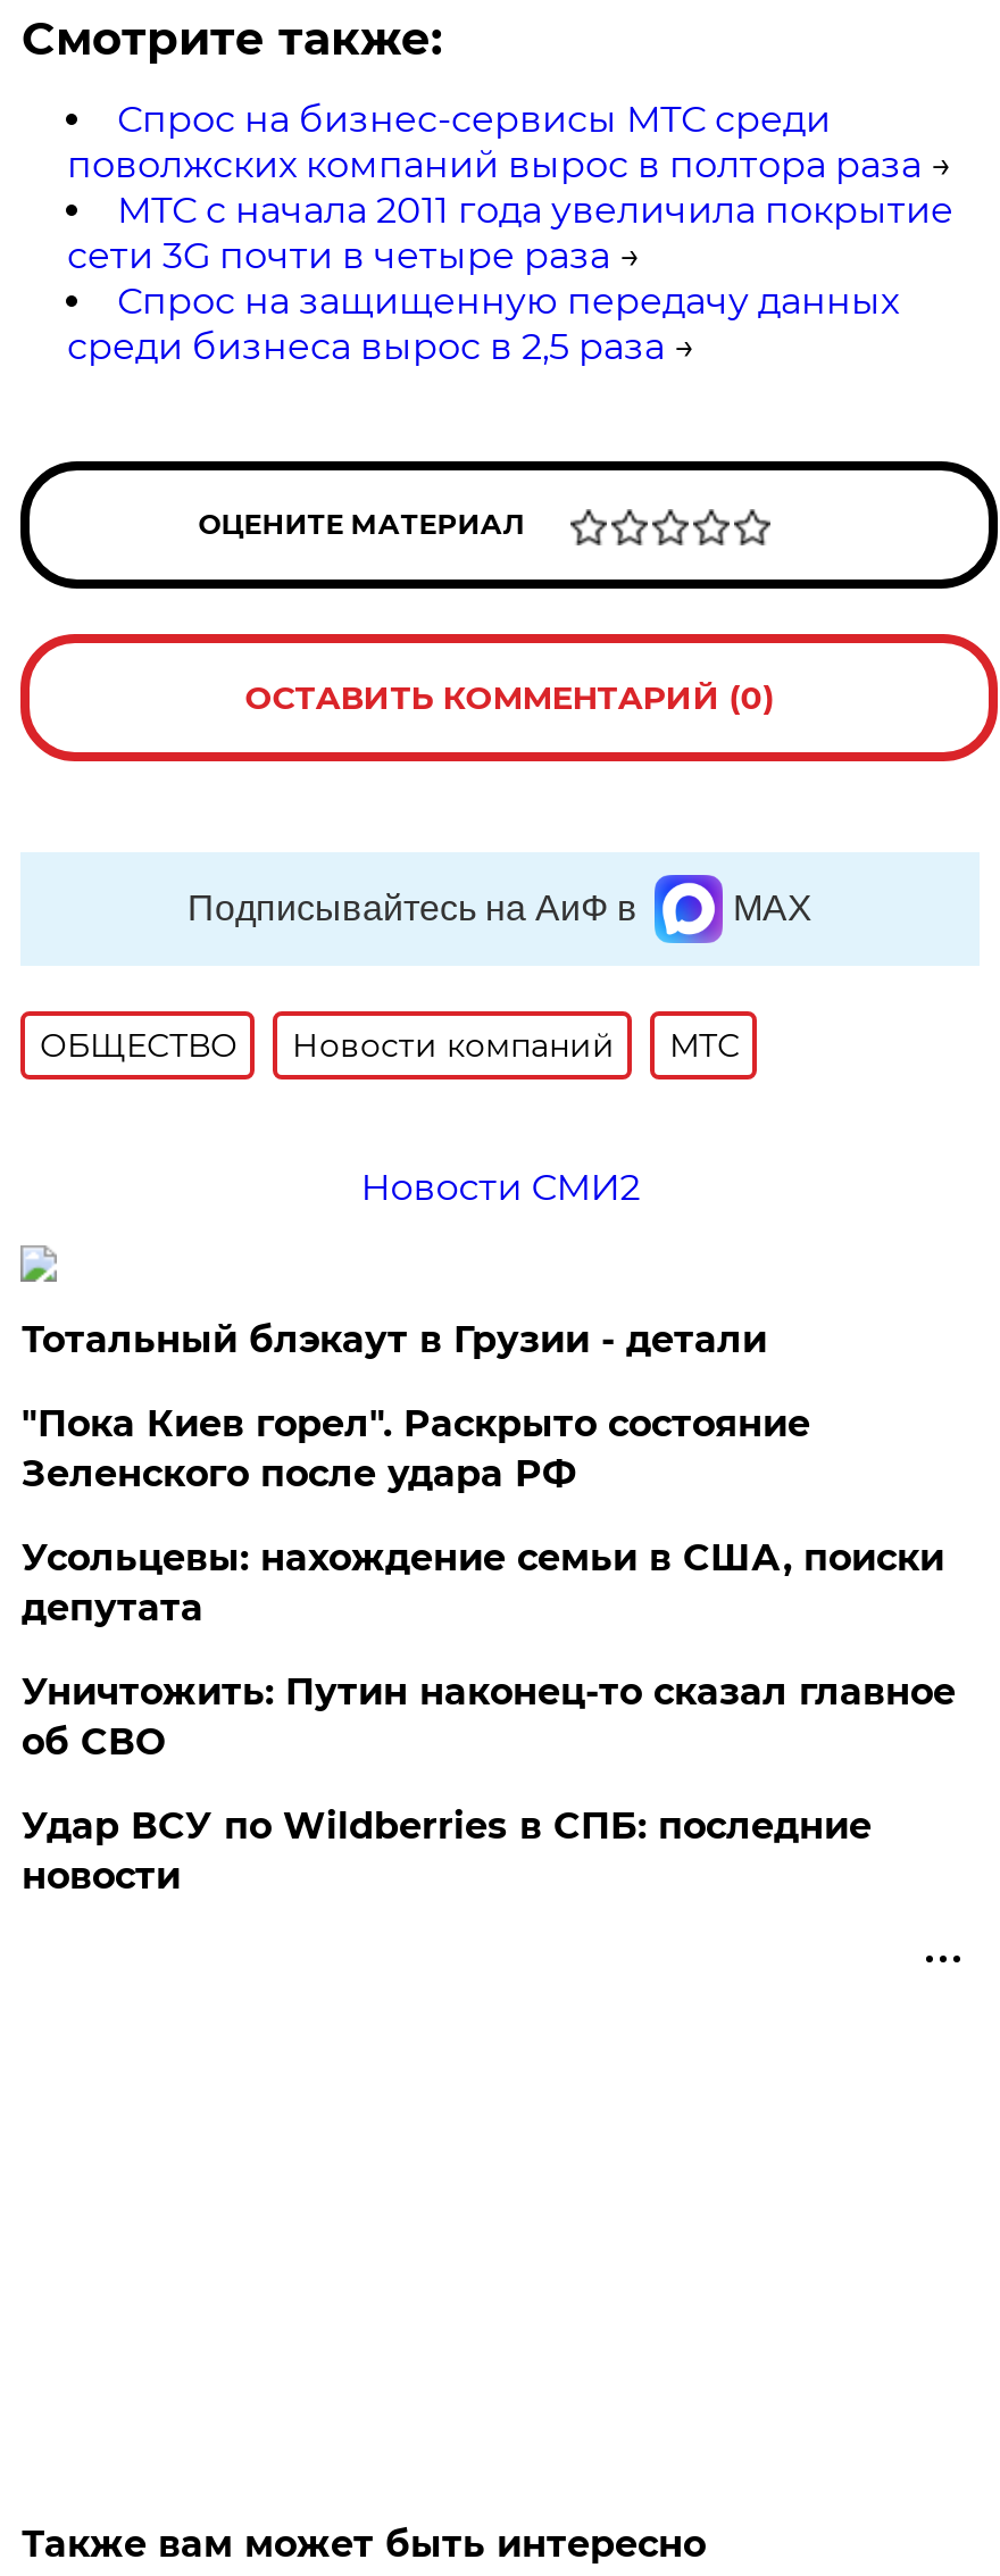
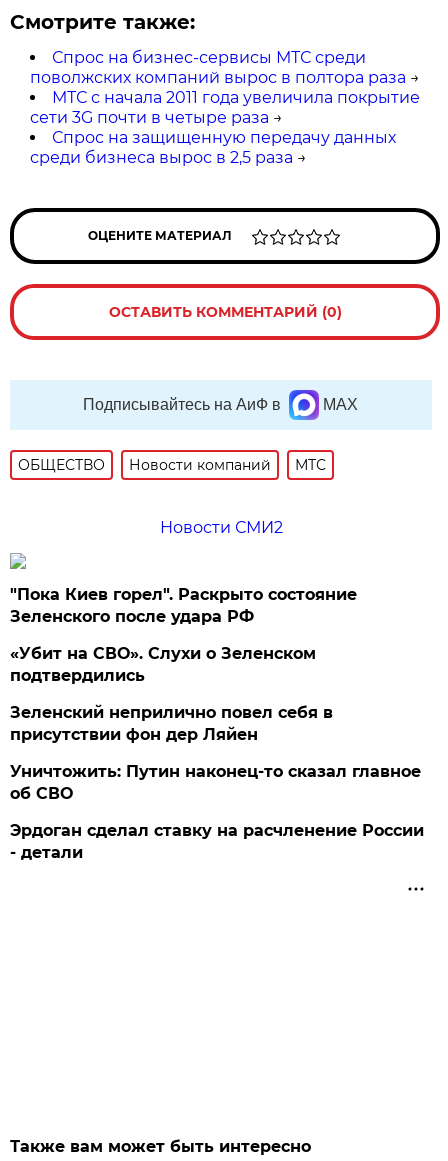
[21,1318,767,1361] Тотальный блэкаут в Грузии - детали -> none
moved [21,1402,810,1495] -> [10,585,357,626]: "Пока Киев горел". Раскрыто состояние | Зеленского после удара РФ
[21,1536,944,1629] Усольцевы: нахождение семьи в США, поиски | депутата -> [10,644,333,744] «Убит на СВО». Слухи о Зеленском | подтвердились | Зеленский неприлично повел cебя в | присутствии фон дер Ляйен
[21,1804,871,1897] Удар ВСУ по Wildberries в СПБ: последние | новости -> [10,821,424,862] Эрдоган сделал ставку на расчленение России | - детали

